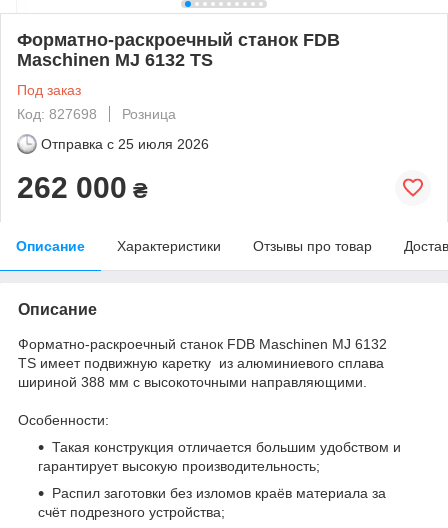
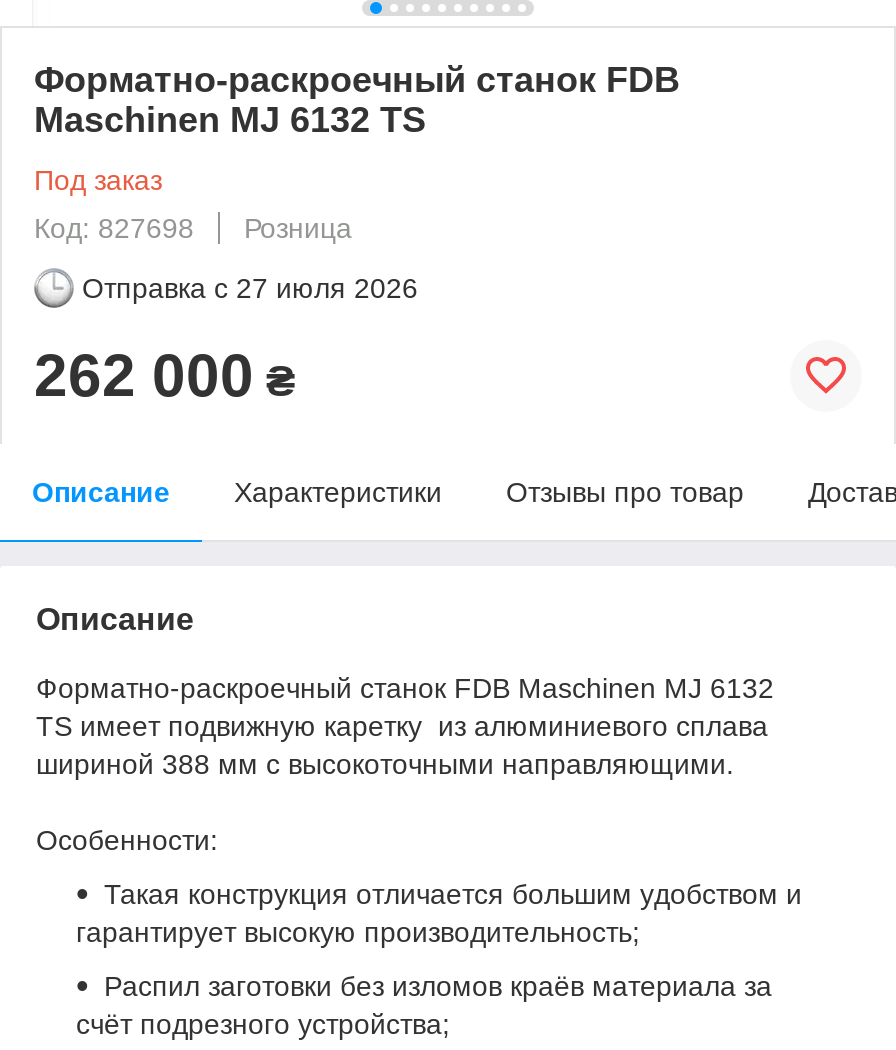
[41,136,209,152] Отправка с 25 июля 2026 -> [82,272,418,304] Отправка с 27 июля 2026

